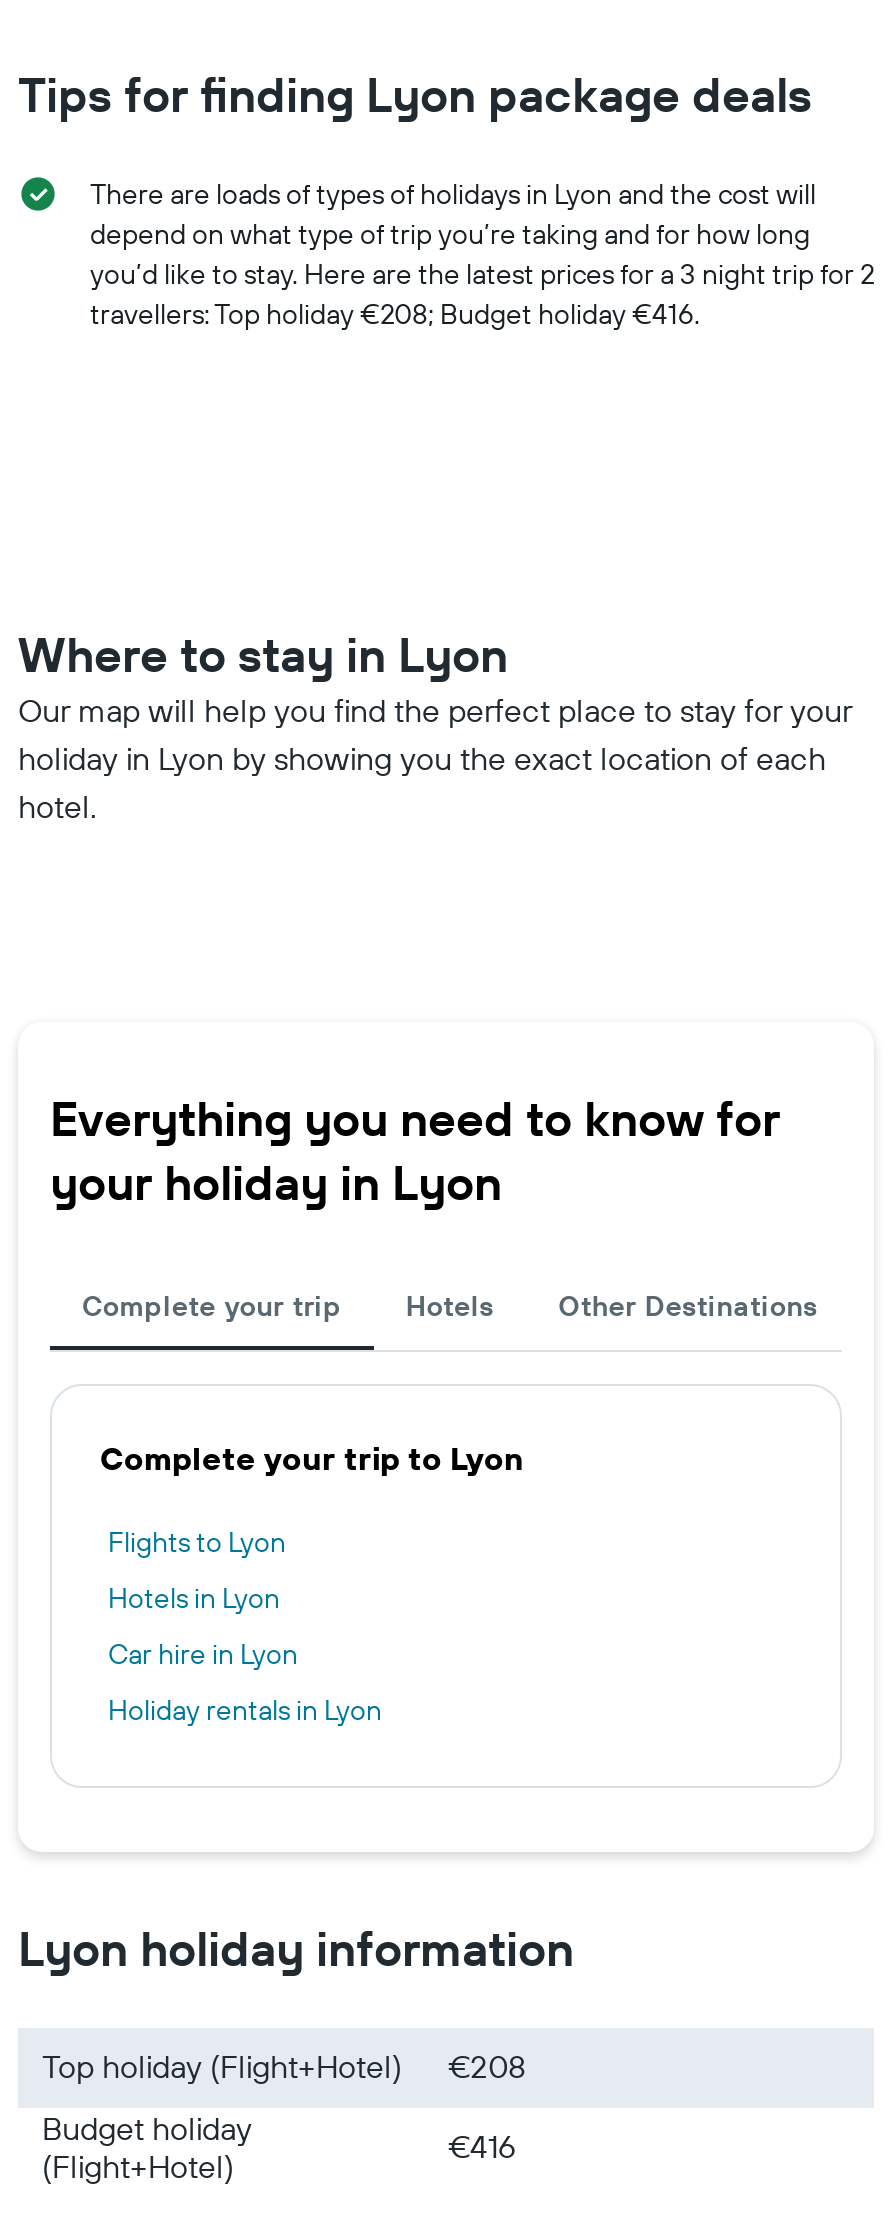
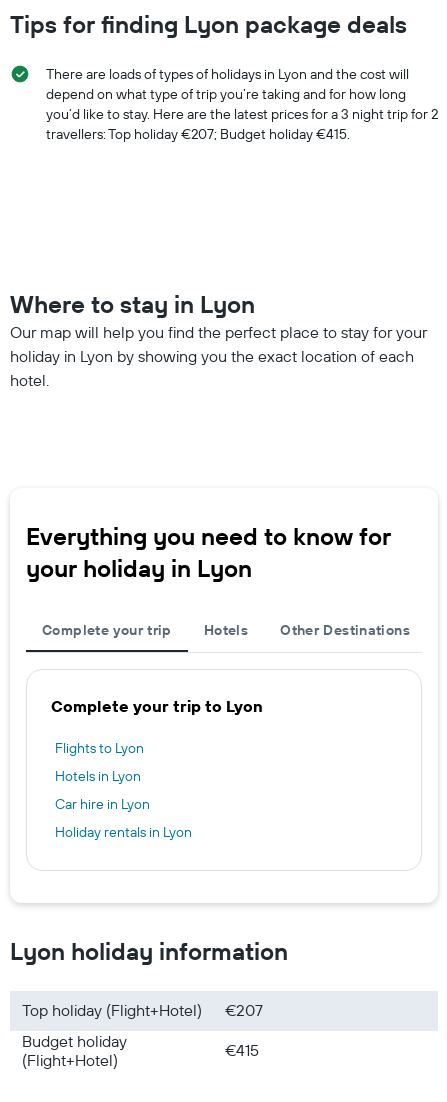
[90,296,700,332] travellers: Top holiday €208; Budget holiday €416. -> [46,125,350,143] travellers: Top holiday €207; Budget holiday €415.
[42,2046,526,2086] Top holiday (Flight+Hotel) €208 -> [22,1000,263,1020] Top holiday (Flight+Hotel) €207
[448,2126,516,2166] €416 -> [225,1040,259,1060] €415

